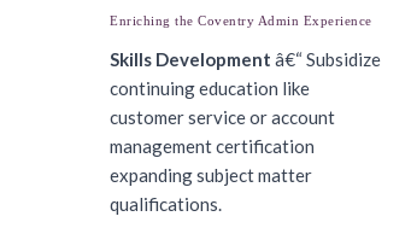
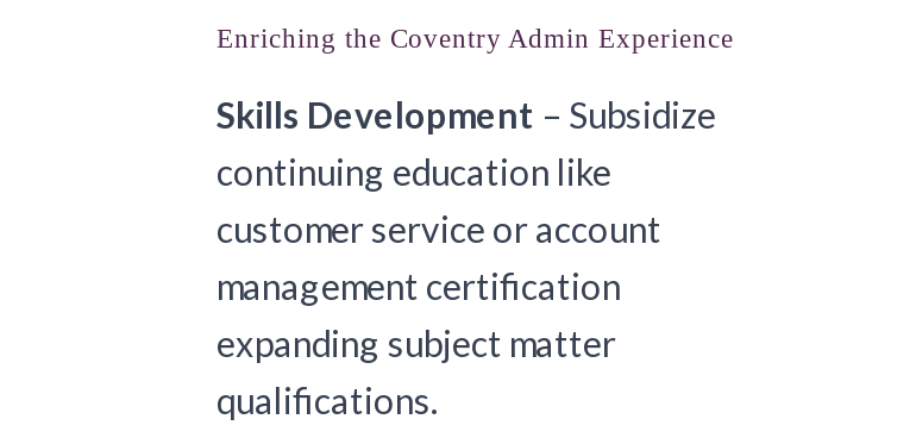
[110,48,381,70] Skills Development â€“ Subsidize -> [217,93,716,136] Skills Development – Subsidize

